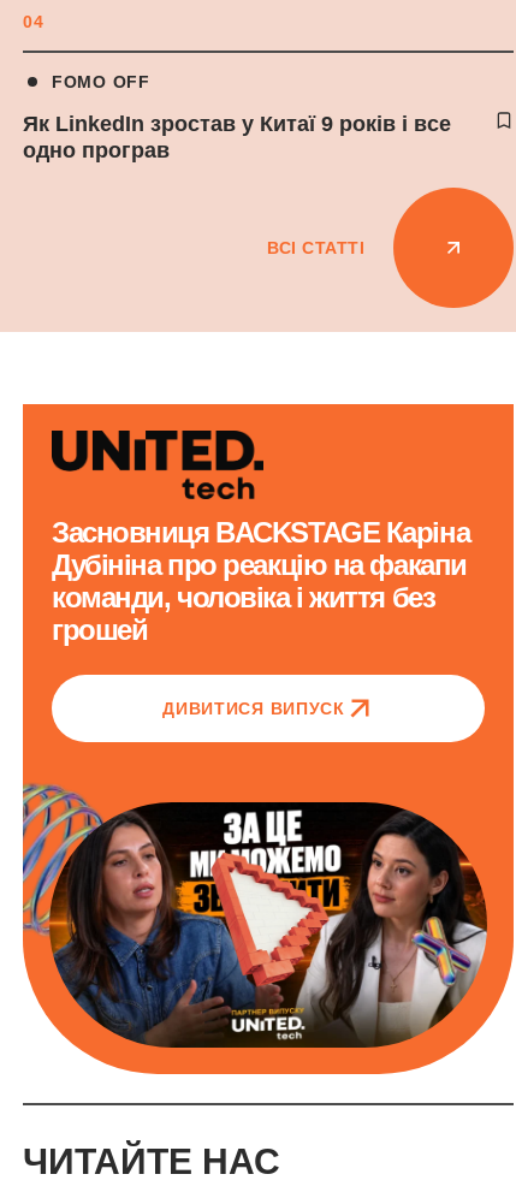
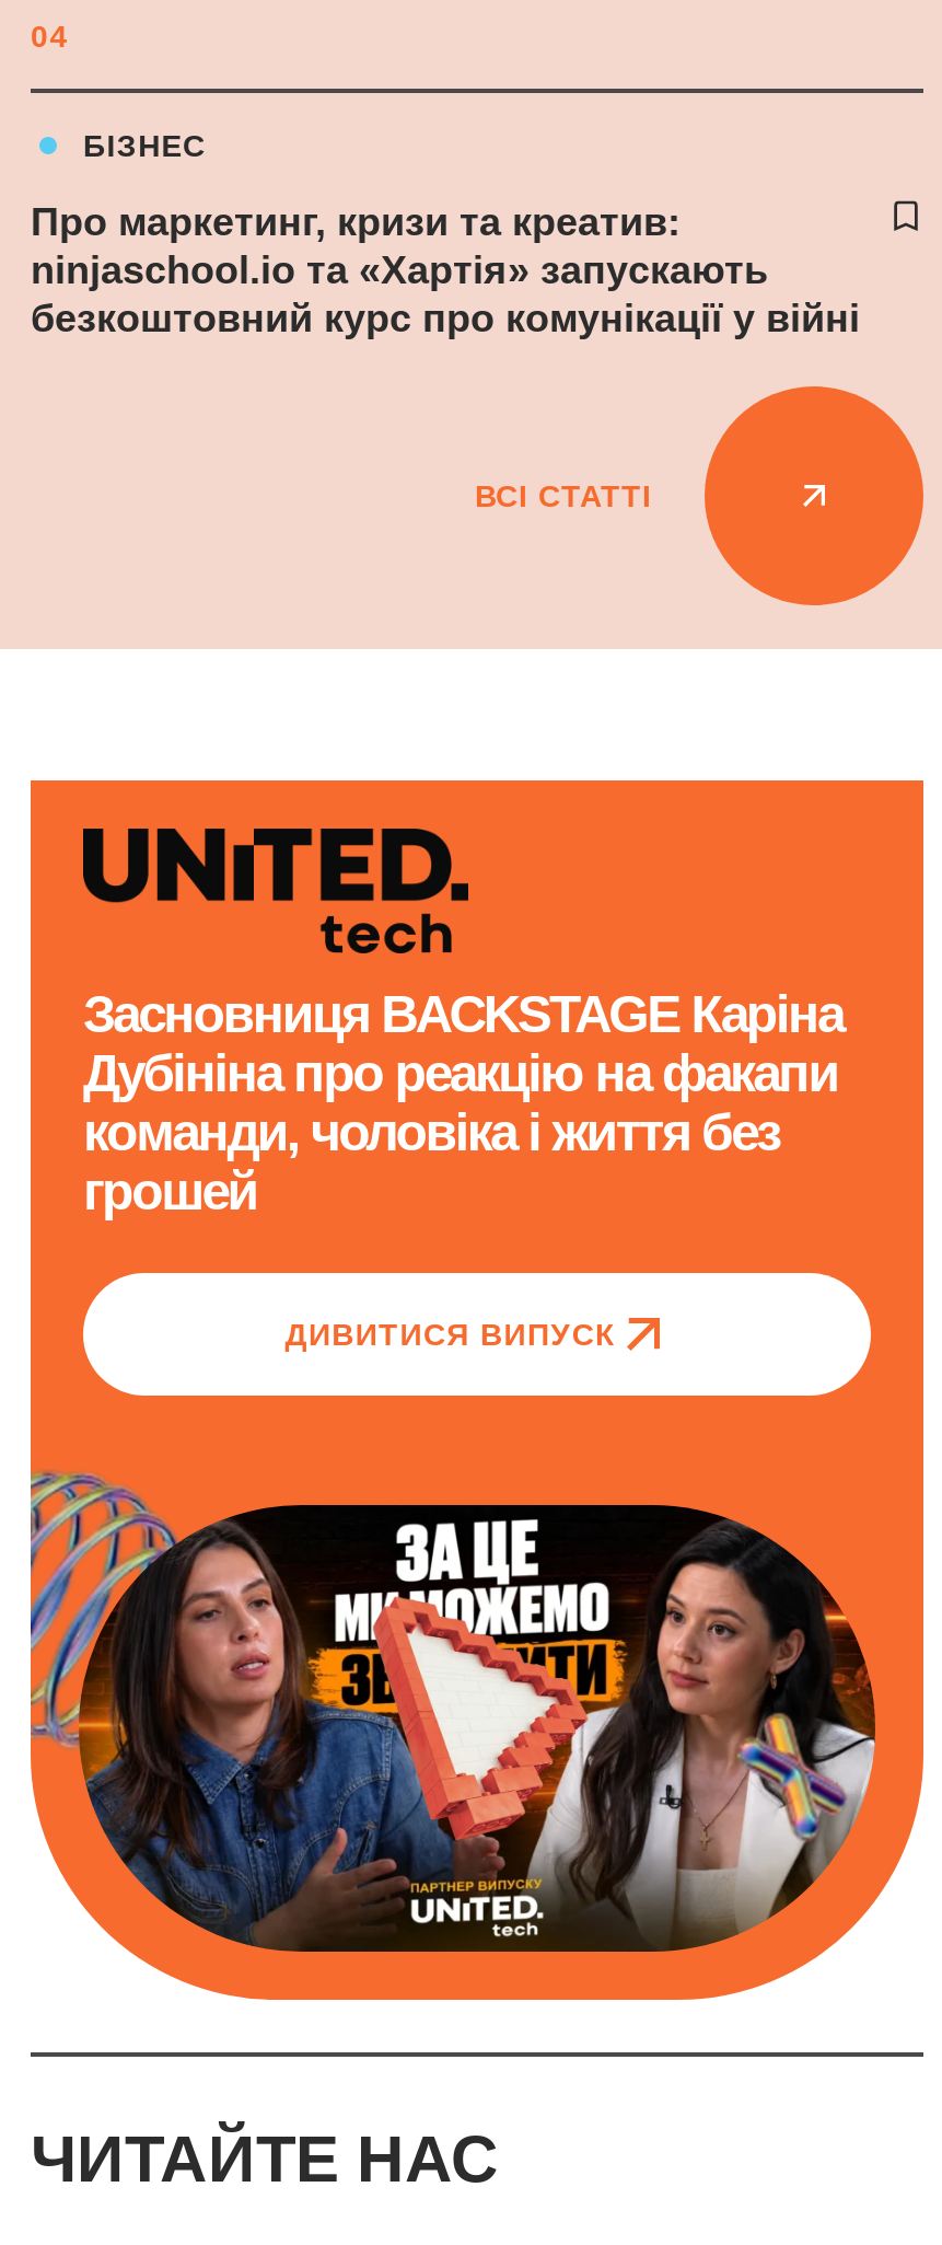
[52,72,150,91] FOMO OFF -> [83,128,206,163] БІЗНЕС
[23,112,451,162] Як LinkedIn зростав у Китаї 9 років і все | одно програв -> [31,200,860,340] Про маркетинг, кризи та креатив: | ninjaschool.io та «Хартія» запускають | безкоштовний курс про комунікації у війні

